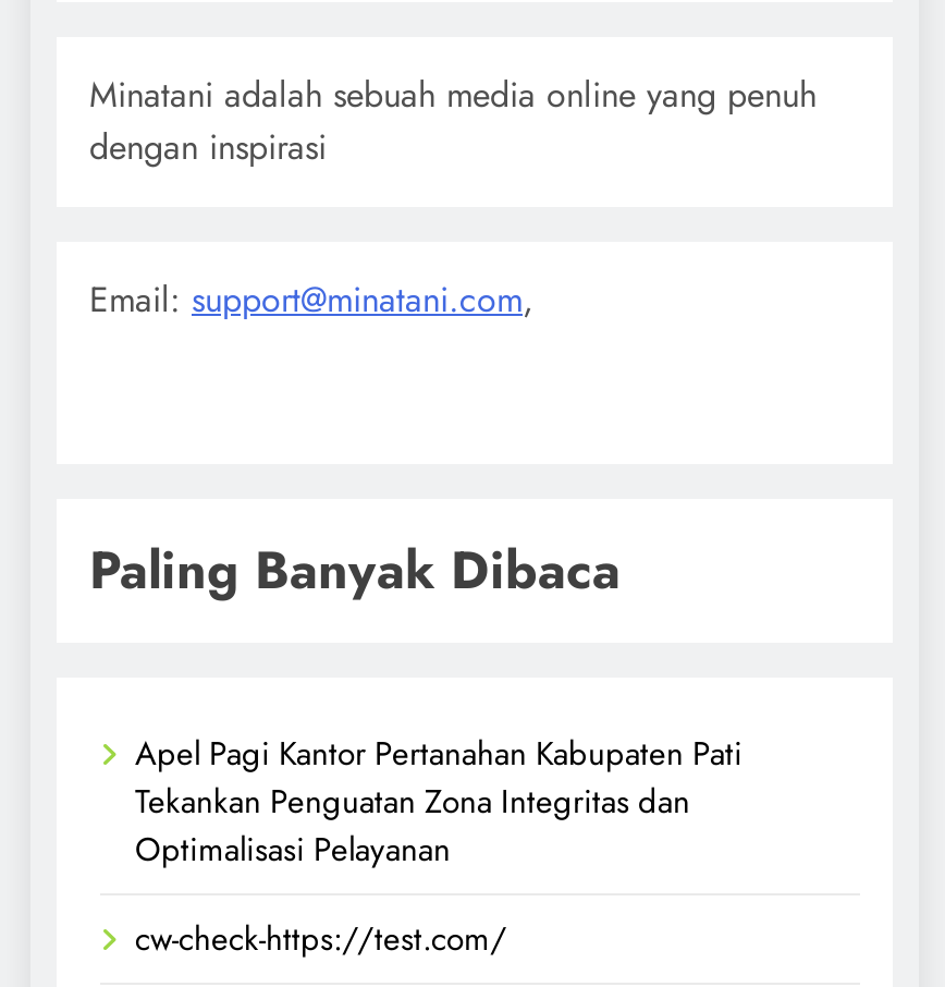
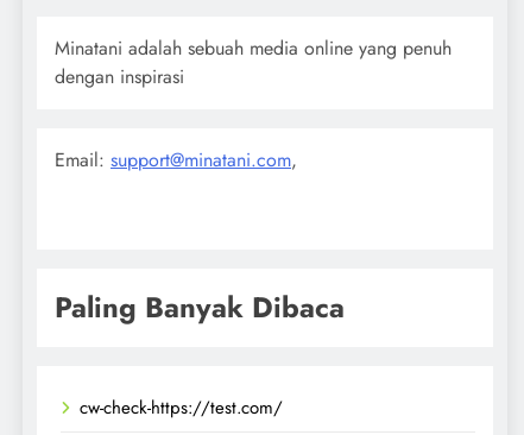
[135,729,742,873] Apel Pagi Kantor Pertanahan Kabupaten Pati | Tekankan Penguatan Zona Integritas dan | Optimalisasi Pelayanan -> none

